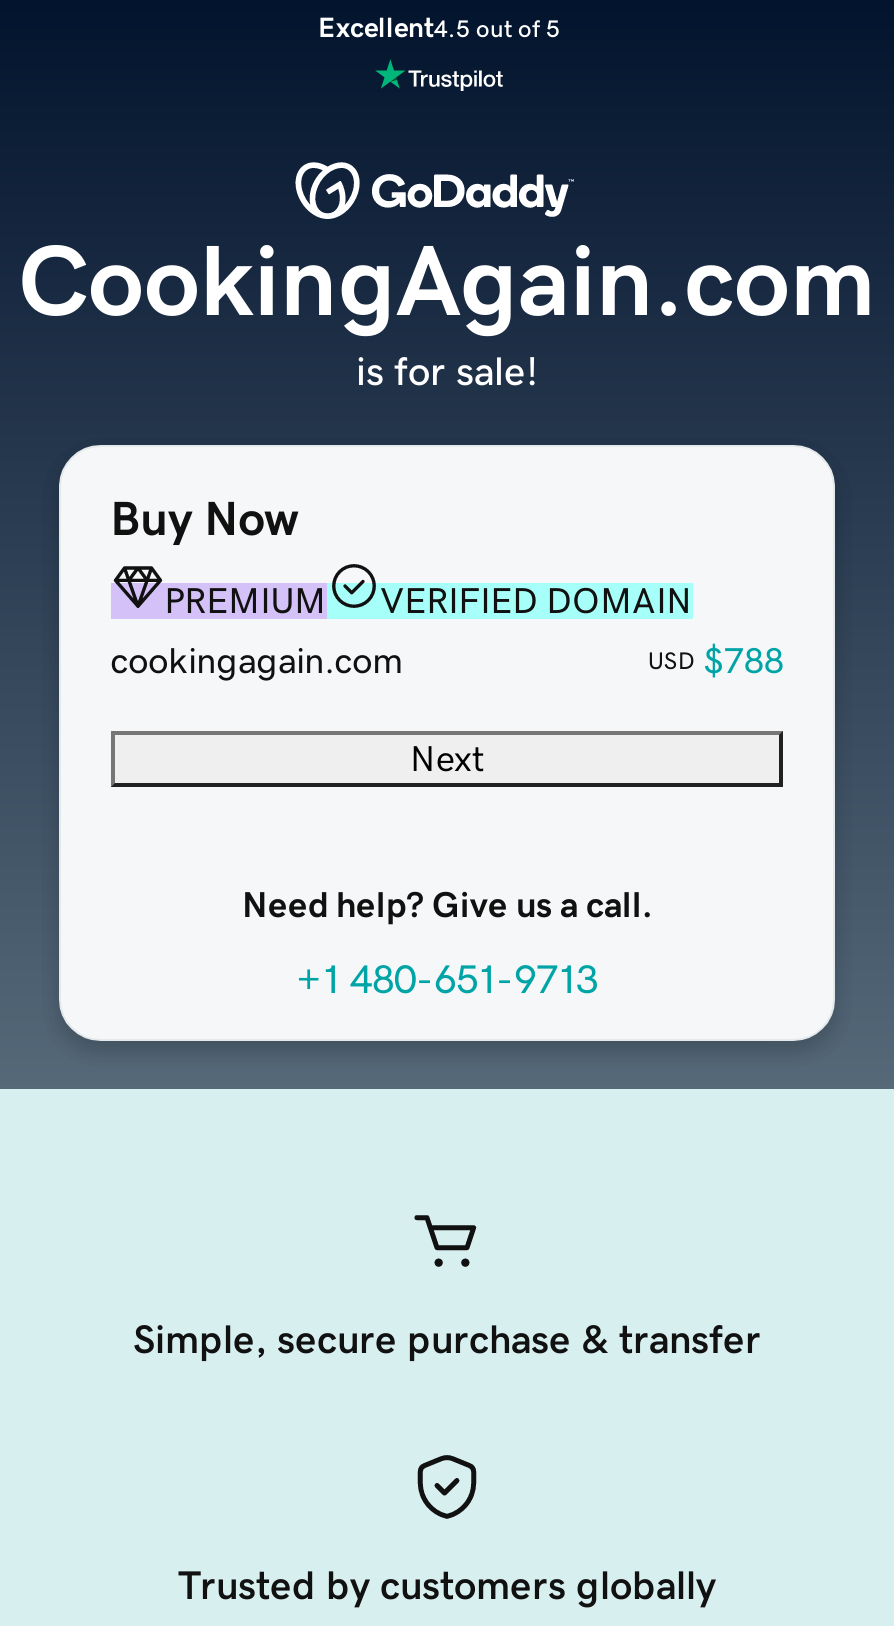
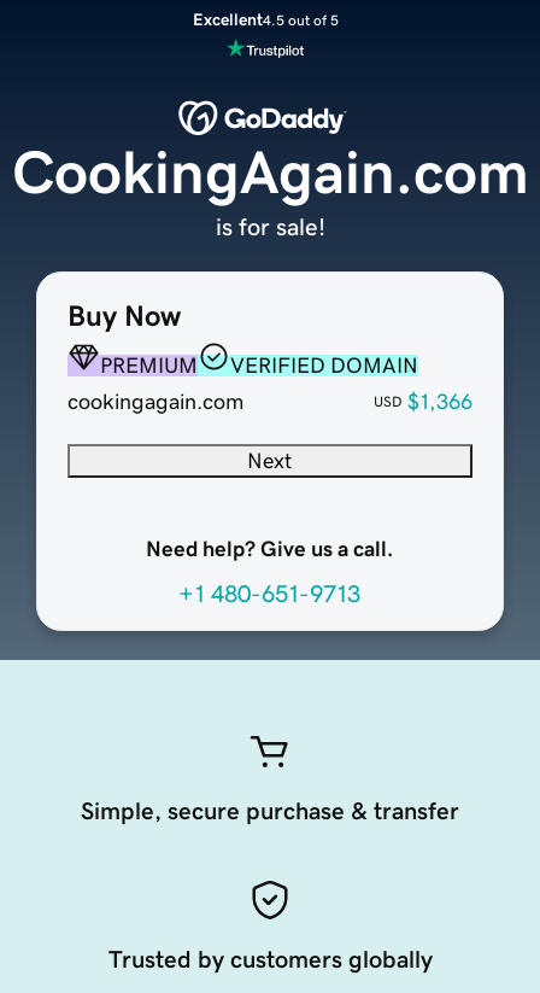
[648,644,784,680] USD $788 -> [374,391,473,413] USD $1,366

